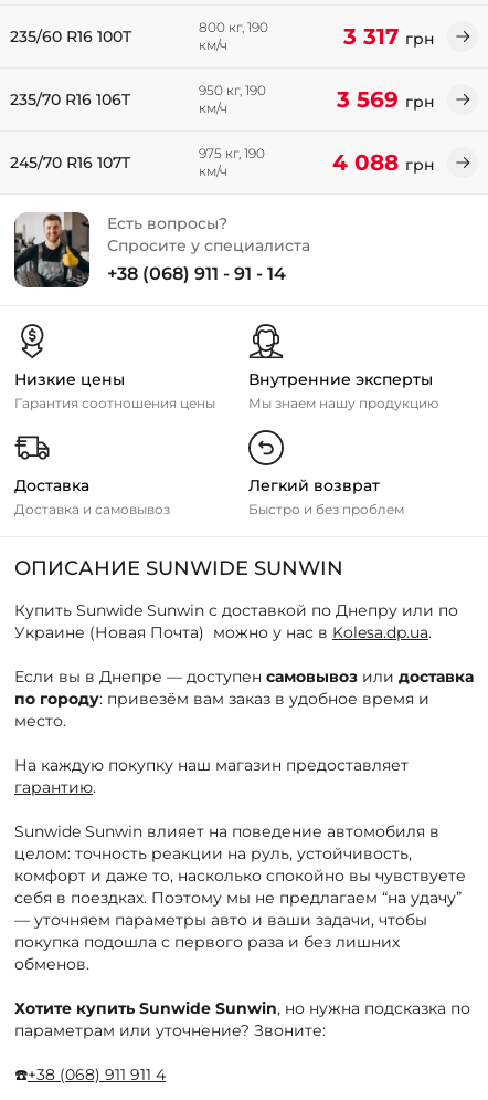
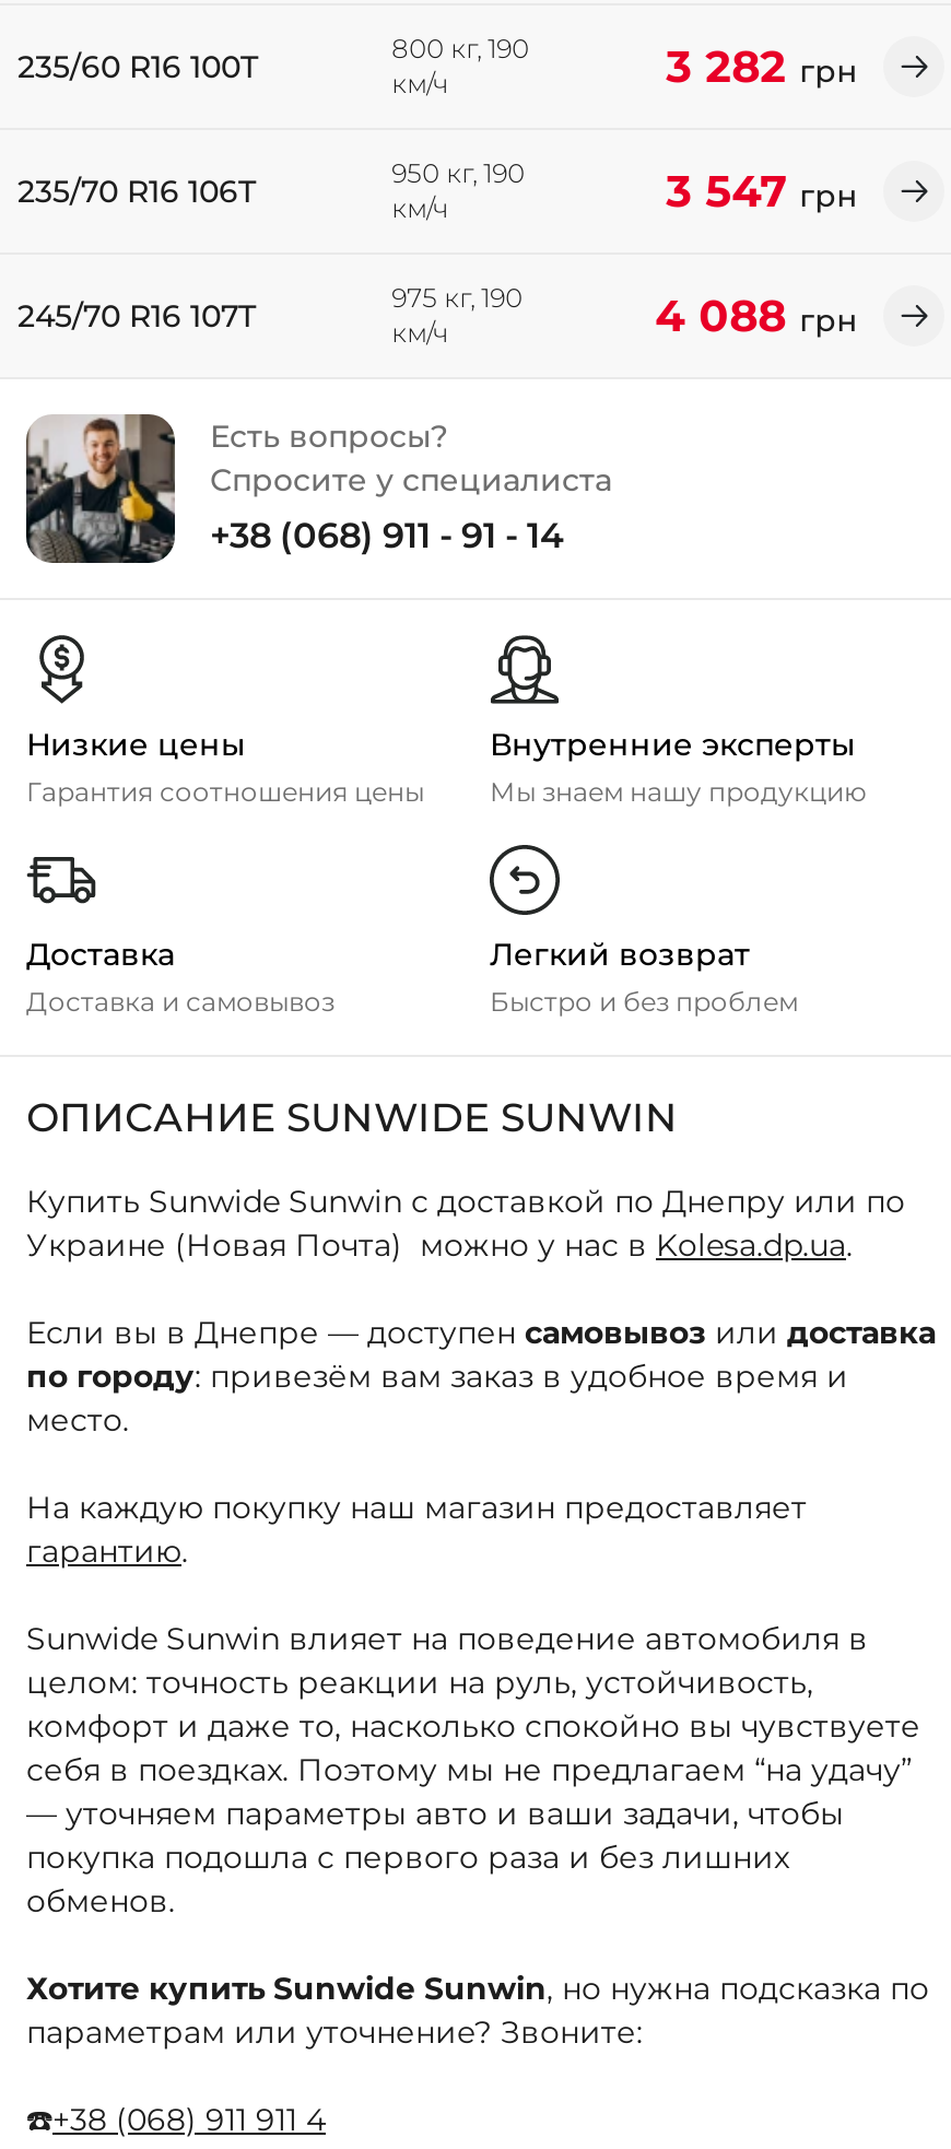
[343,23,435,50] 3 317 грн -> [666,40,858,93] 3 282 грн
[336,86,435,113] 3 569 грн -> [666,165,858,218] 3 547 грн

